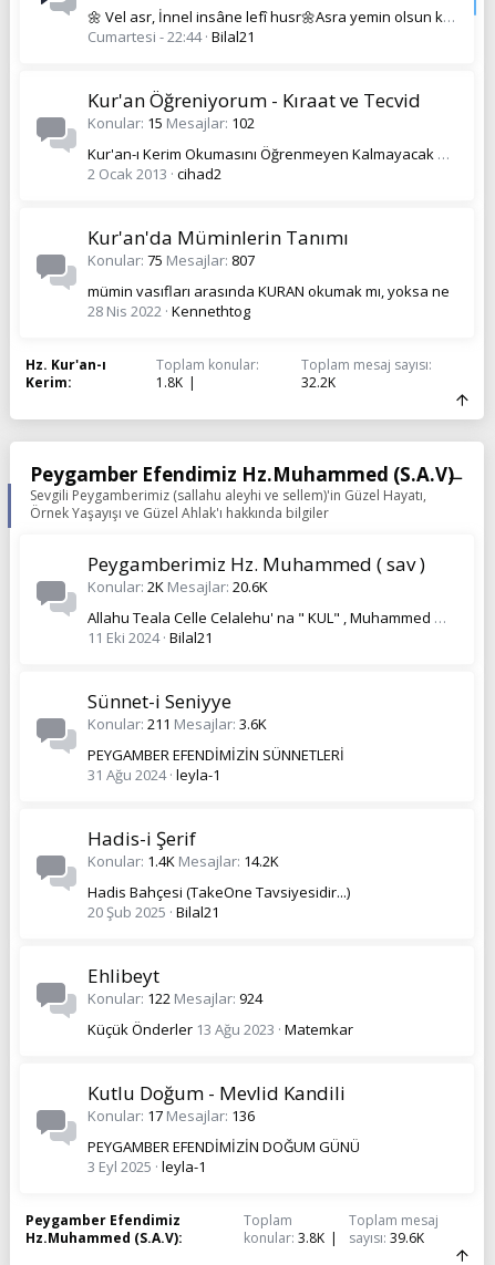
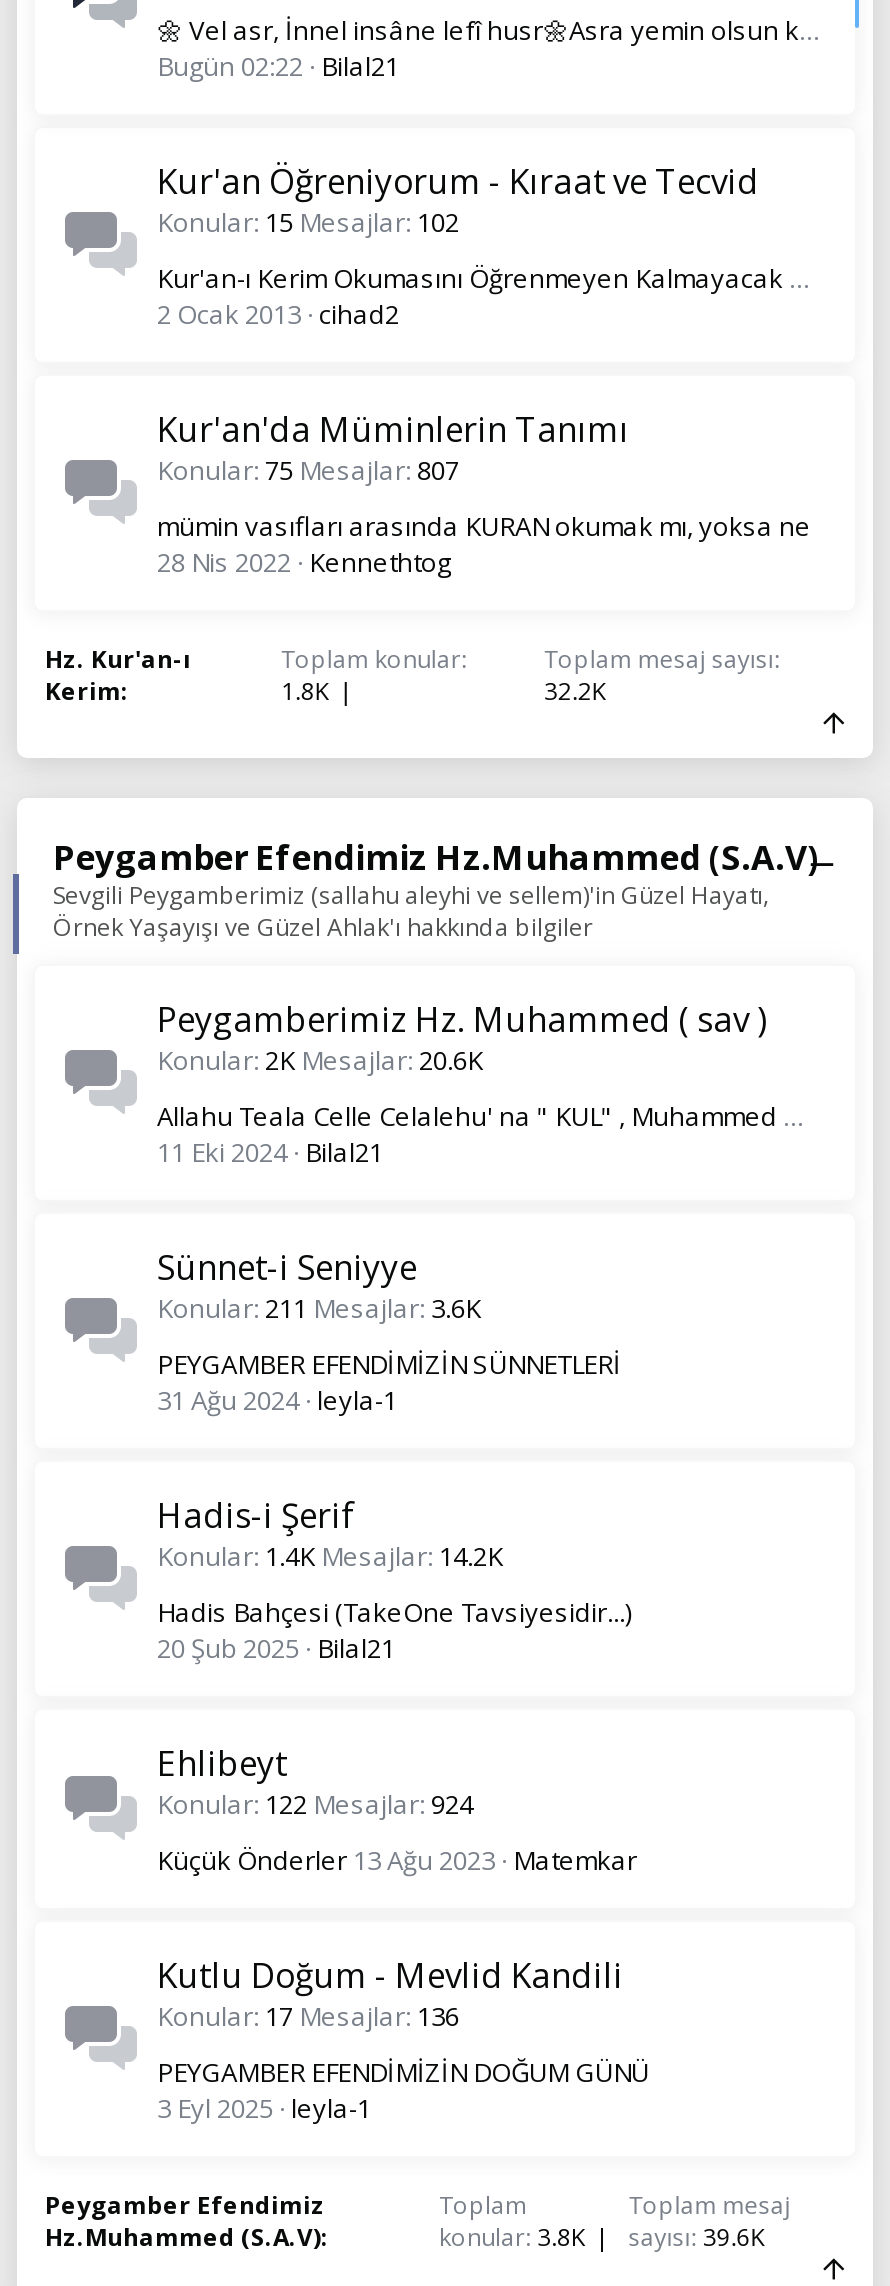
[87,27,255,46] Cumartesi - 22:44 Bilal21 -> [157,48,399,84] Bugün 02:22 Bilal21

